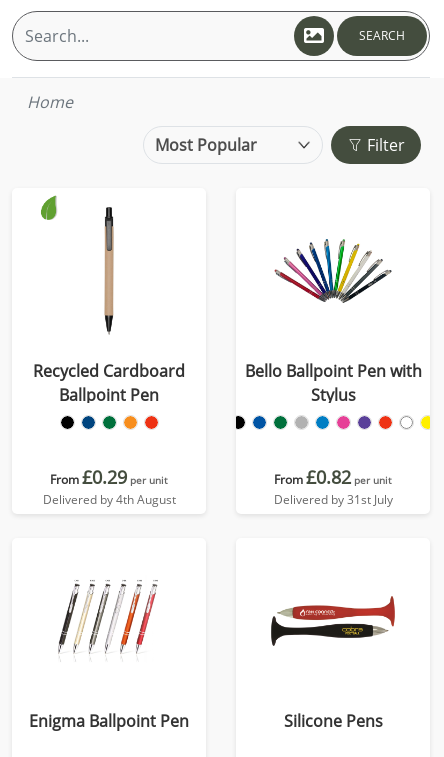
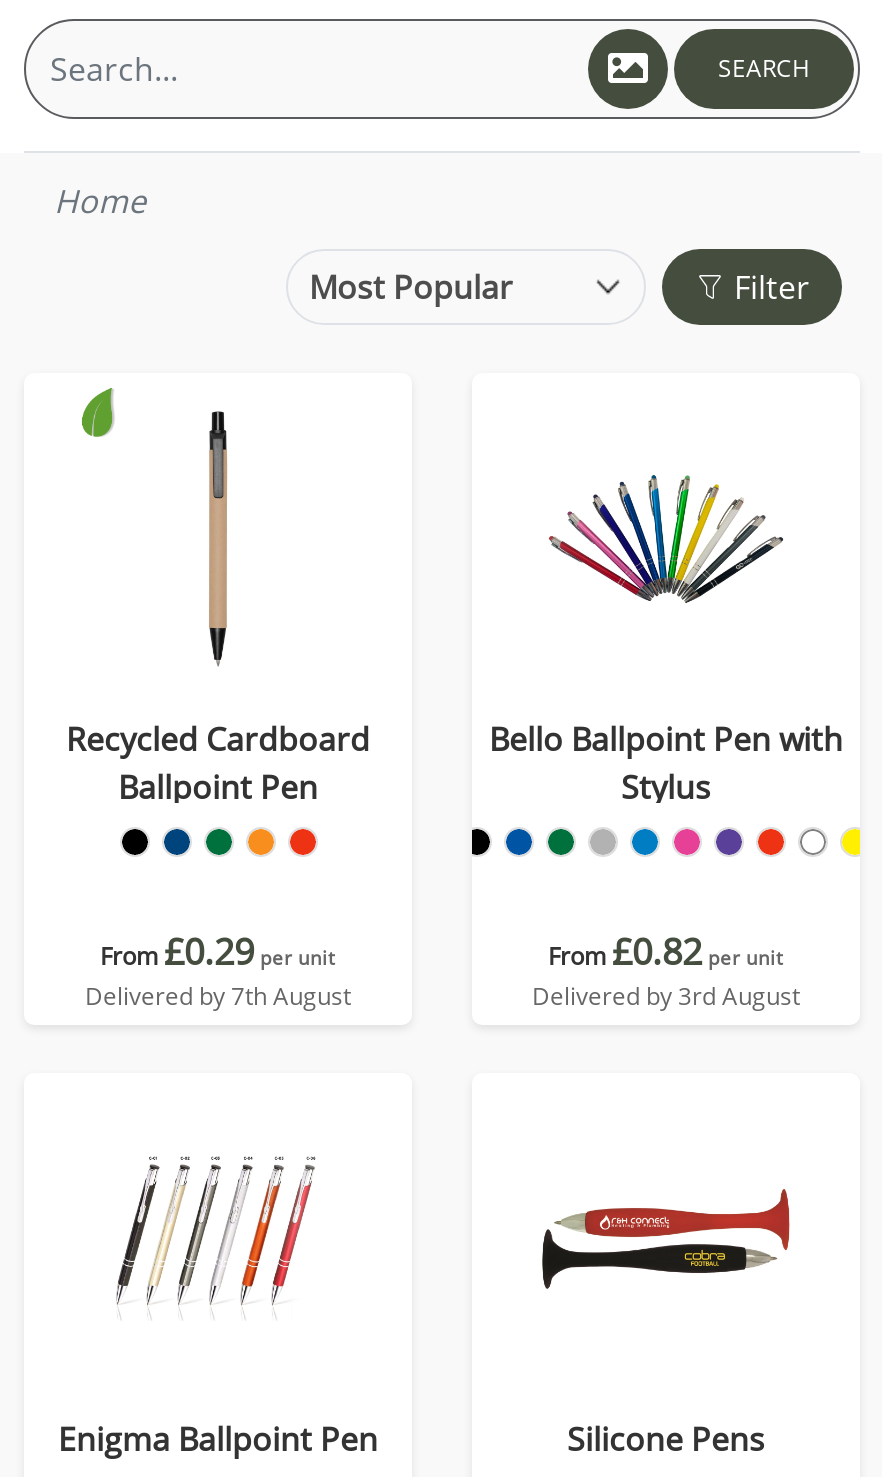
[42,491,175,508] Delivered by 4th August -> [85,979,351,1013] Delivered by 7th August
[273,491,392,508] Delivered by 31st July -> [532,979,800,1013] Delivered by 3rd August

